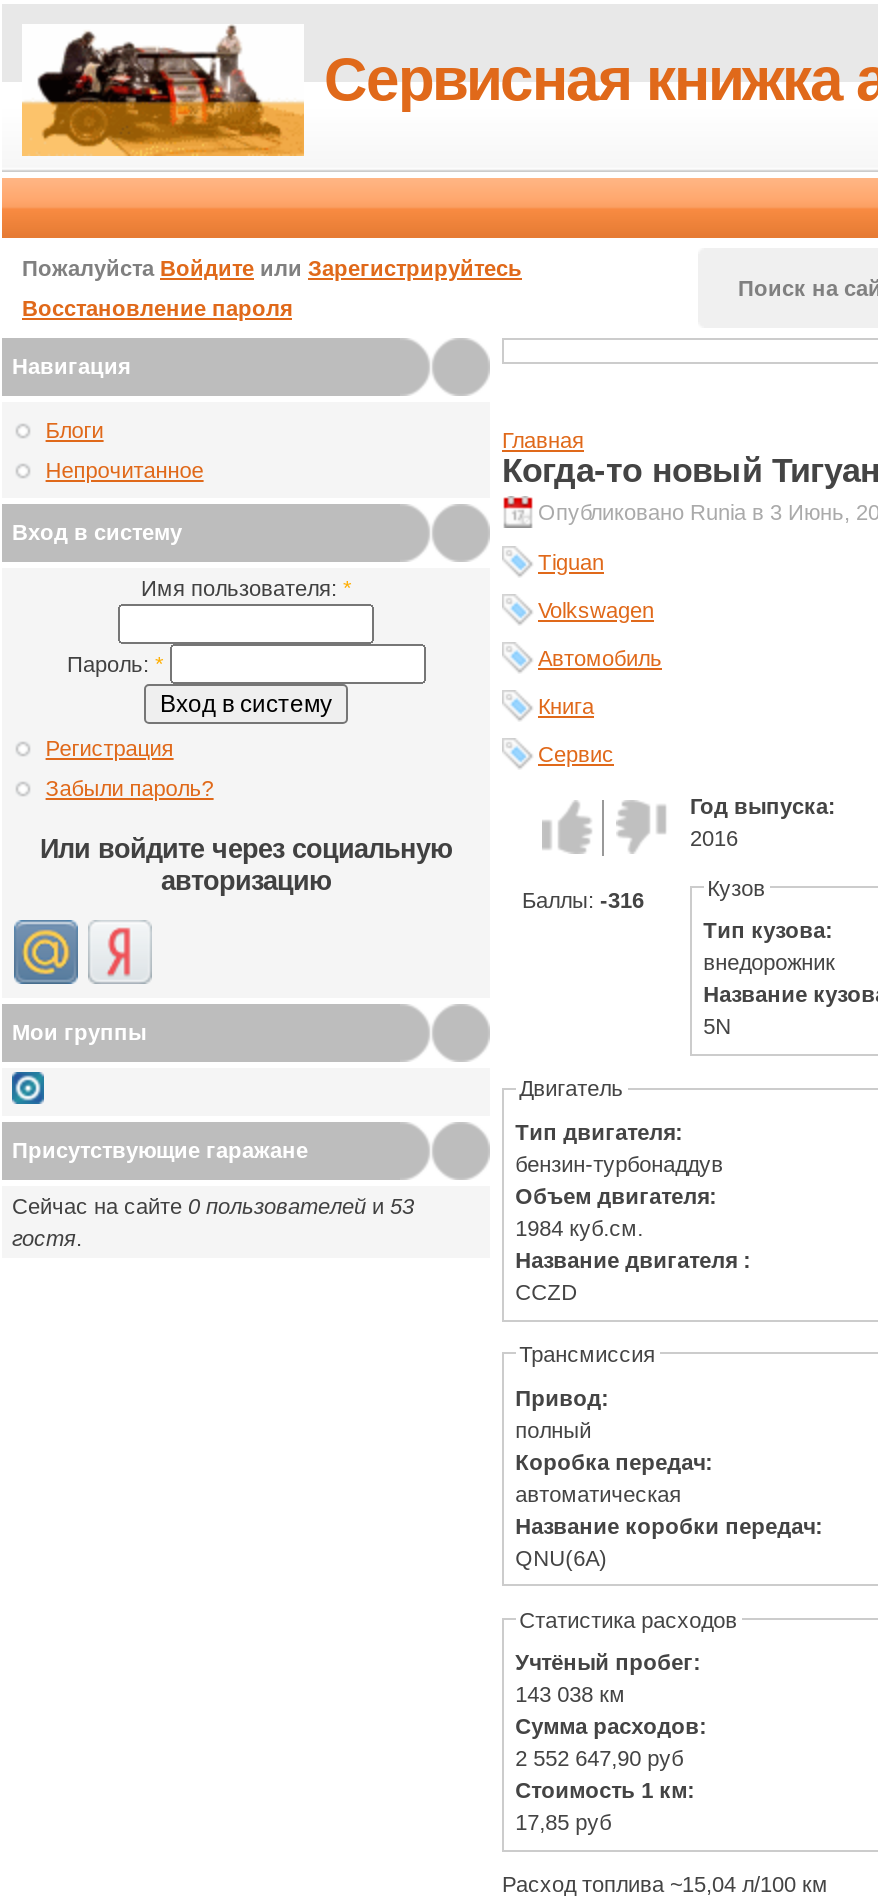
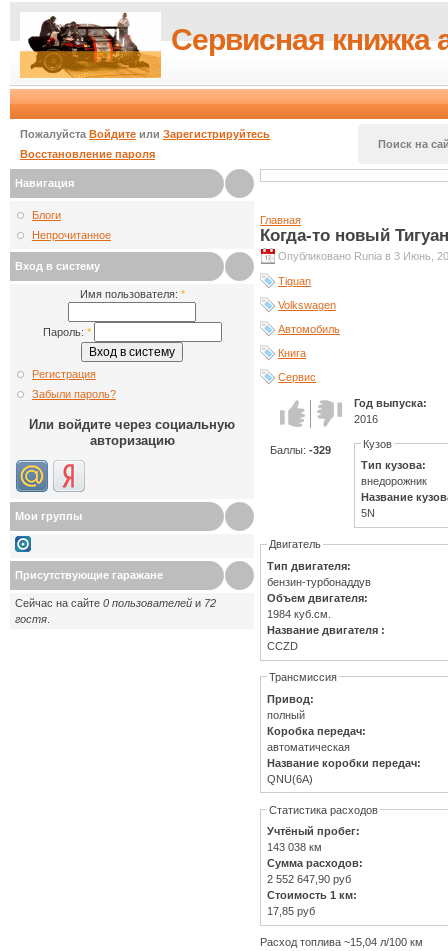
[522,889,644,913] Баллы: -316 -> [270,444,331,456] Баллы: -329
[12,1195,414,1219] Сейчас на сайте 0 пользователей и 53 -> [15,597,216,609] Сейчас на сайте 0 пользователей и 72

